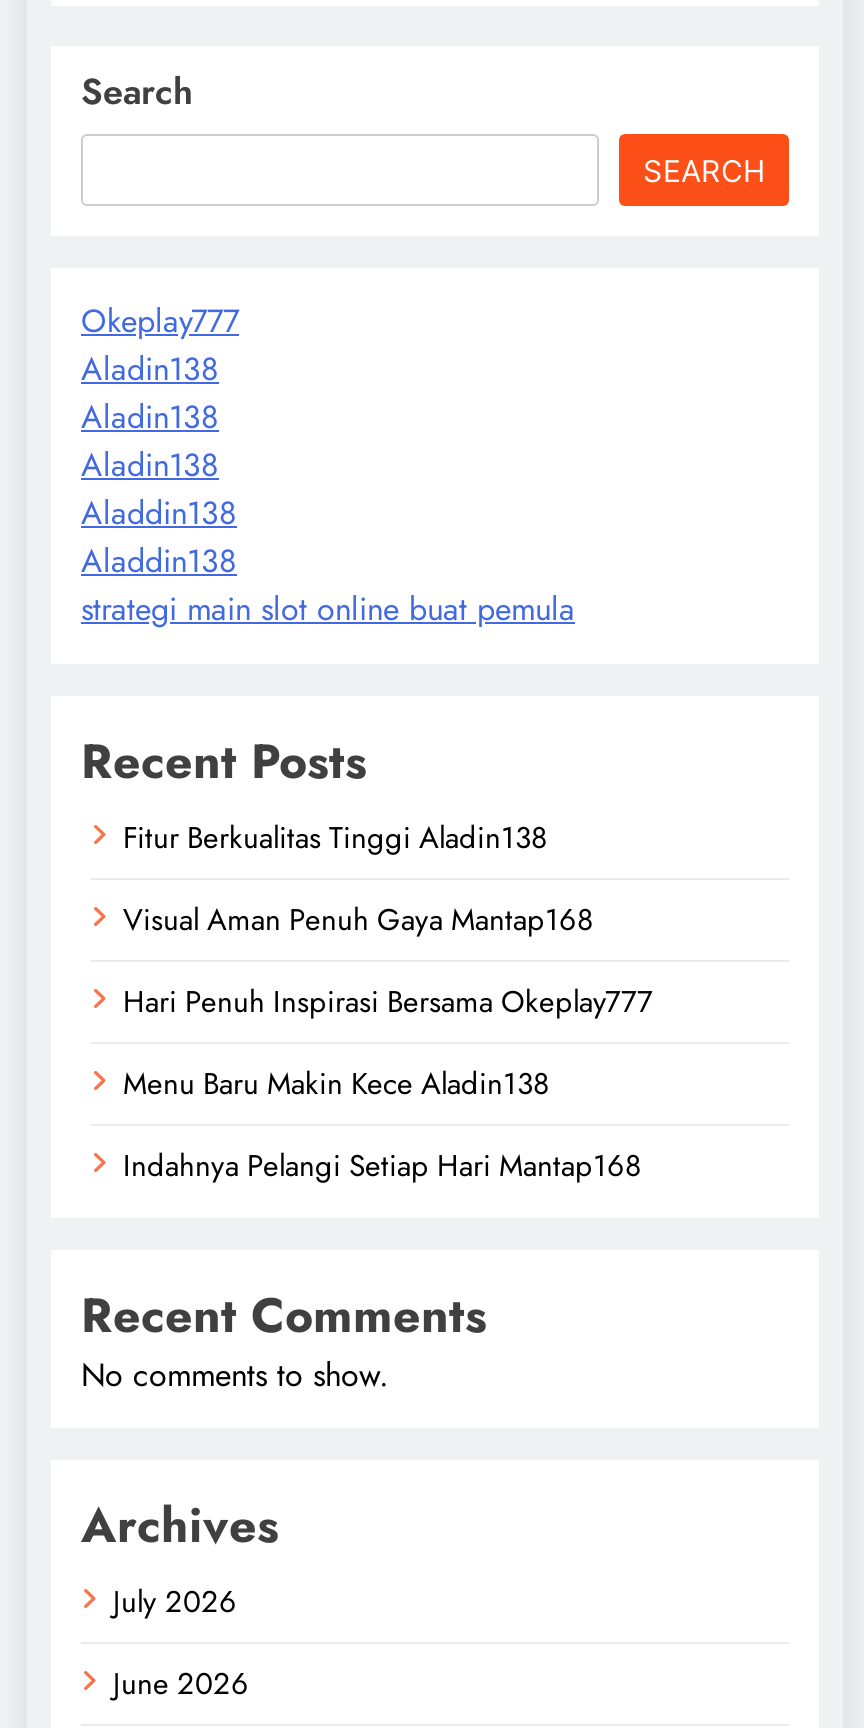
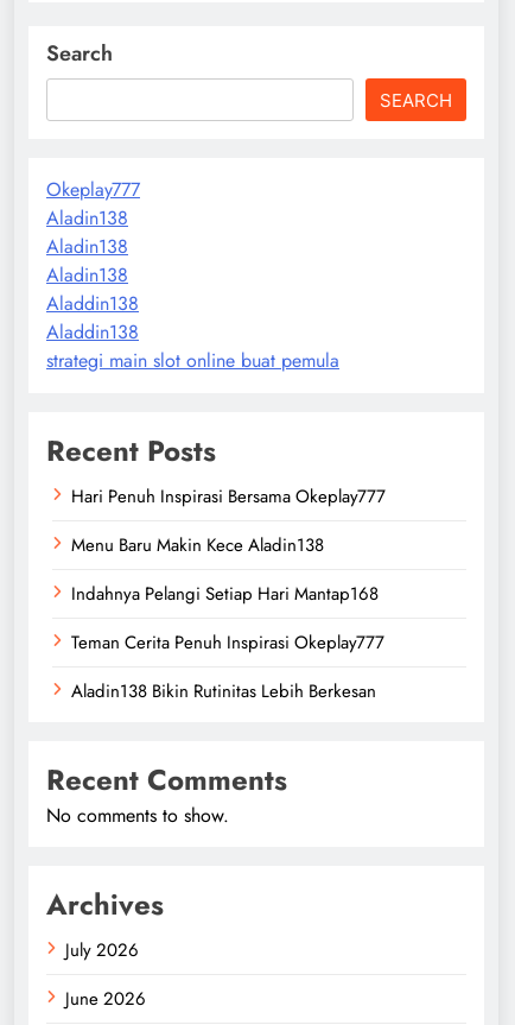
[123,816,593,942] Fitur Berkualitas Tinggi Aladin138 | Visual Aman Penuh Gaya Mantap168 -> none
moved [123,980,653,1188] -> [71,483,386,607]: Hari Penuh Inspirasi Bersama Okeplay777 | Menu Baru Makin Kece Aladin138 | Indahnya Pelangi Setiap Hari Mantap168
none -> [71,629,384,704] Teman Cerita Penuh Inspirasi Okeplay777 | Aladin138 Bikin Rutinitas Lebih Berkesan

